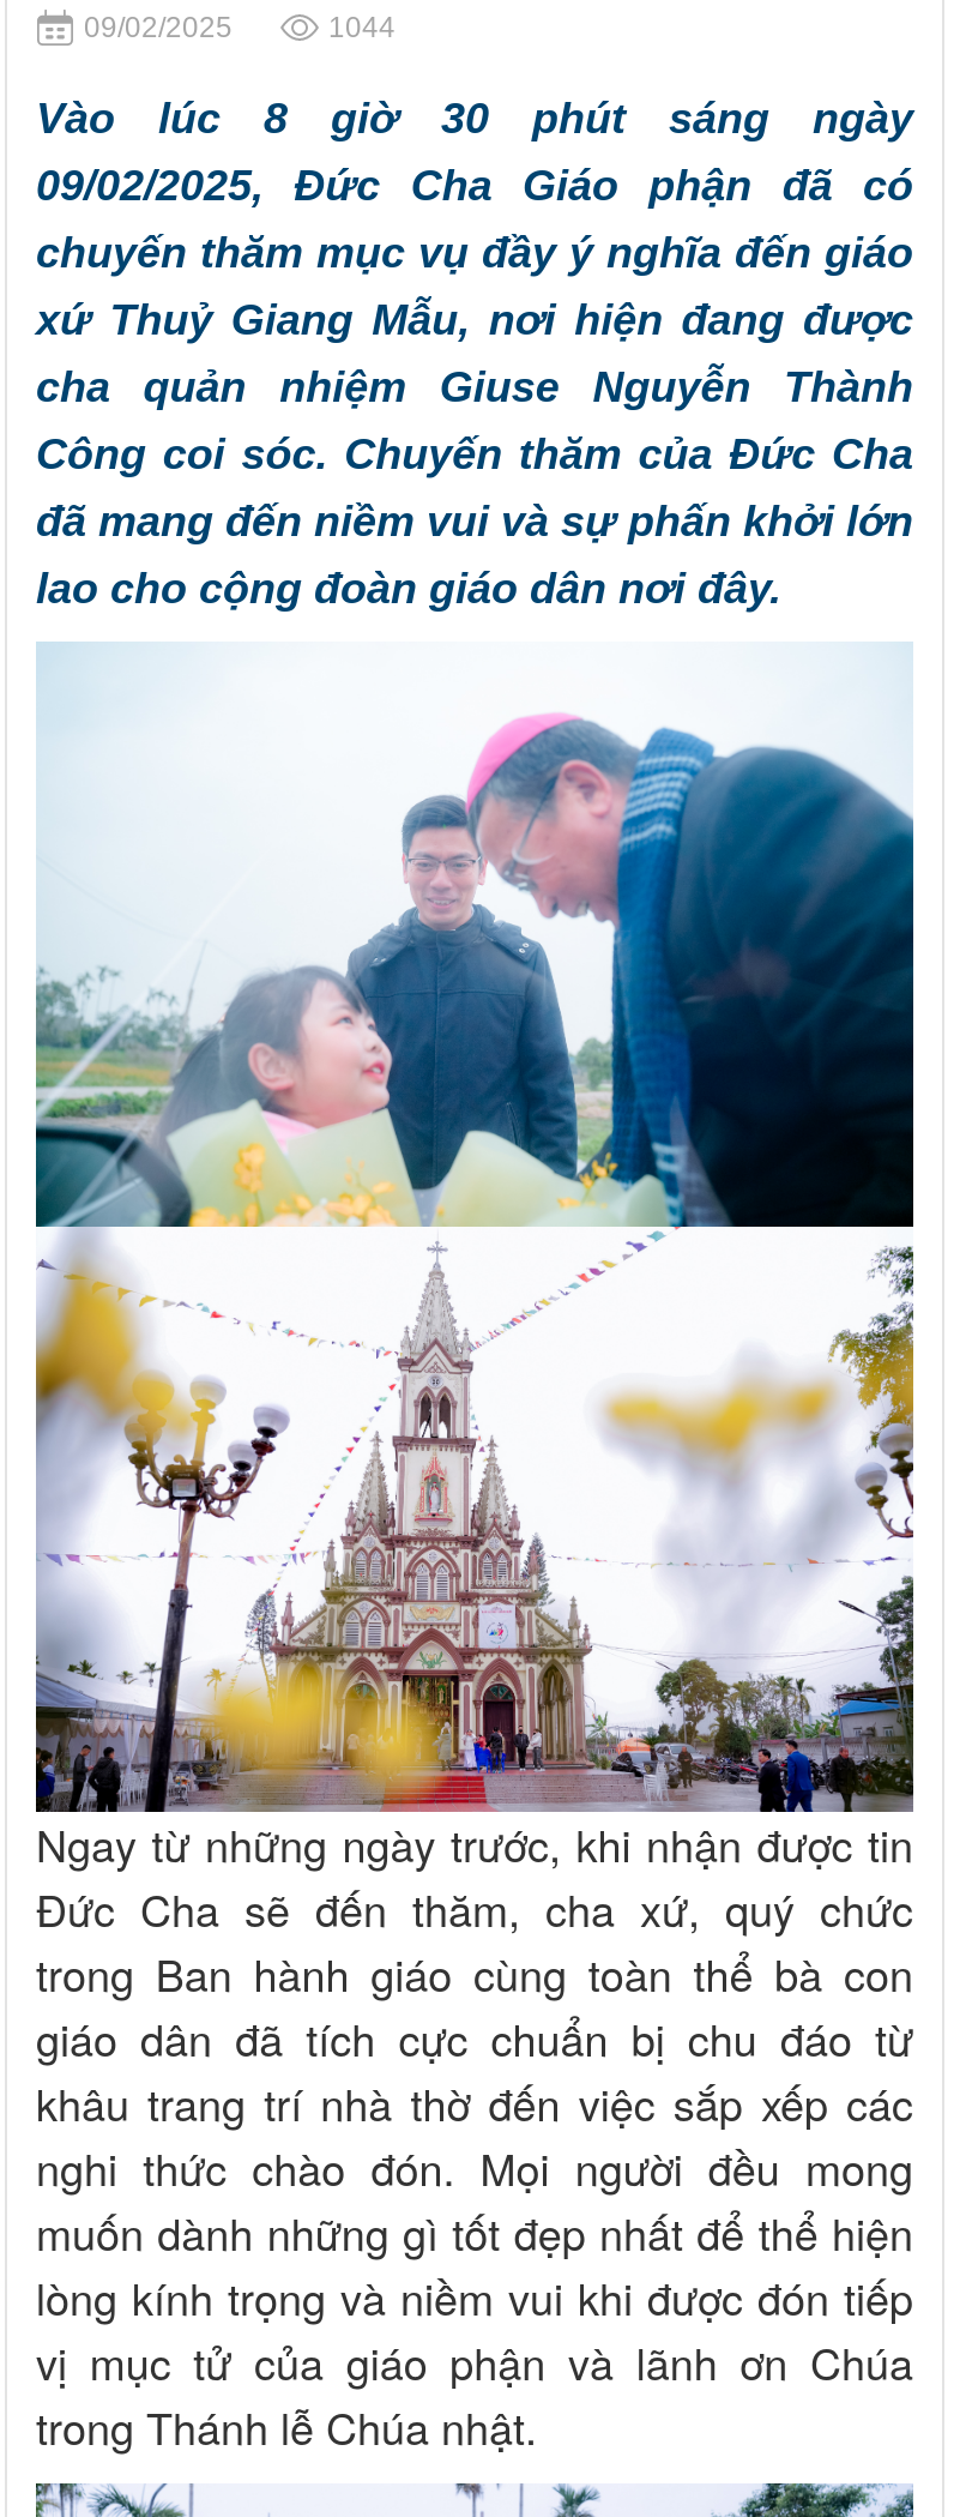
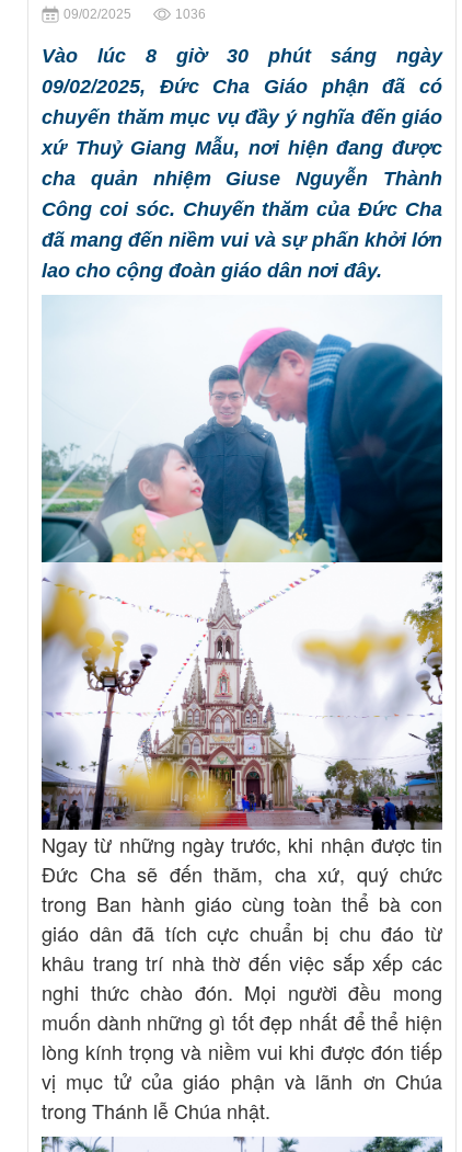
[328,11,396,44] 1044 -> [175,7,206,22] 1036

